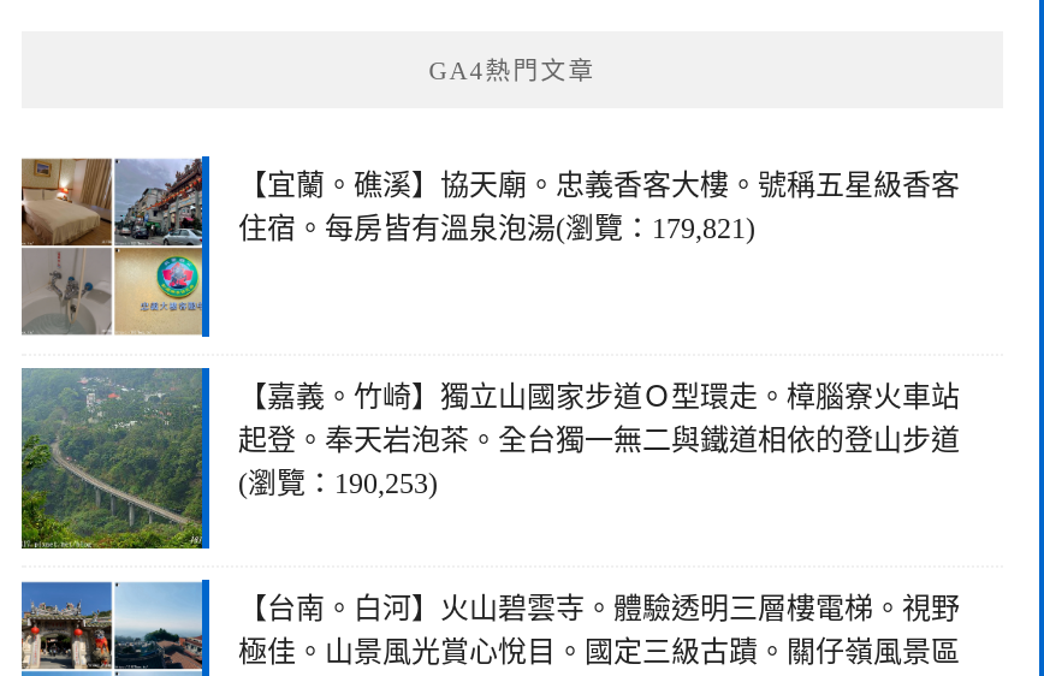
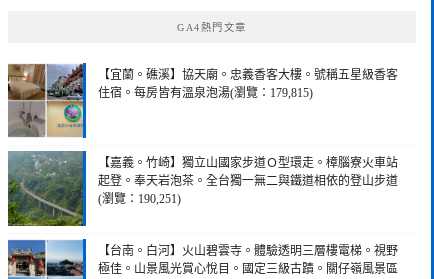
[238,212,755,245] 住宿。每房皆有溫泉泡湯(瀏覽：179,821) -> [98,86,313,100] 住宿。每房皆有溫泉泡湯(瀏覽：179,815)
[238,467,438,500] (瀏覽：190,253) -> [98,192,181,206] (瀏覽：190,251)

